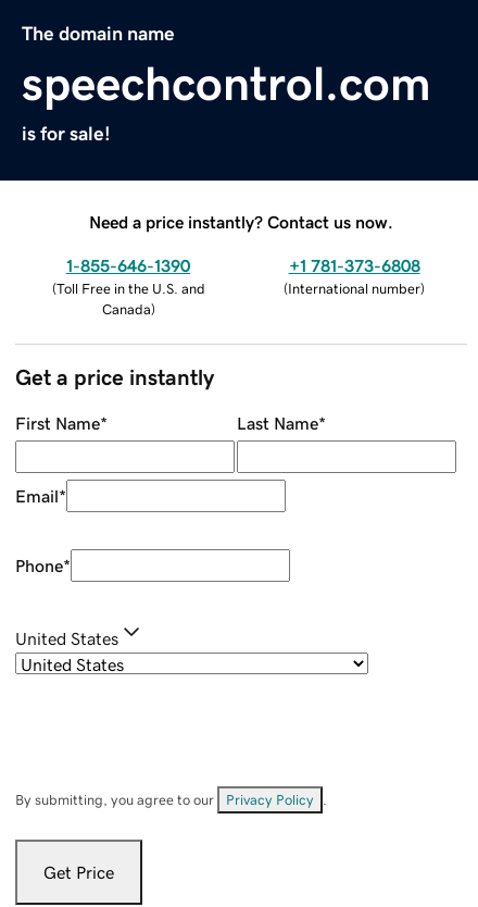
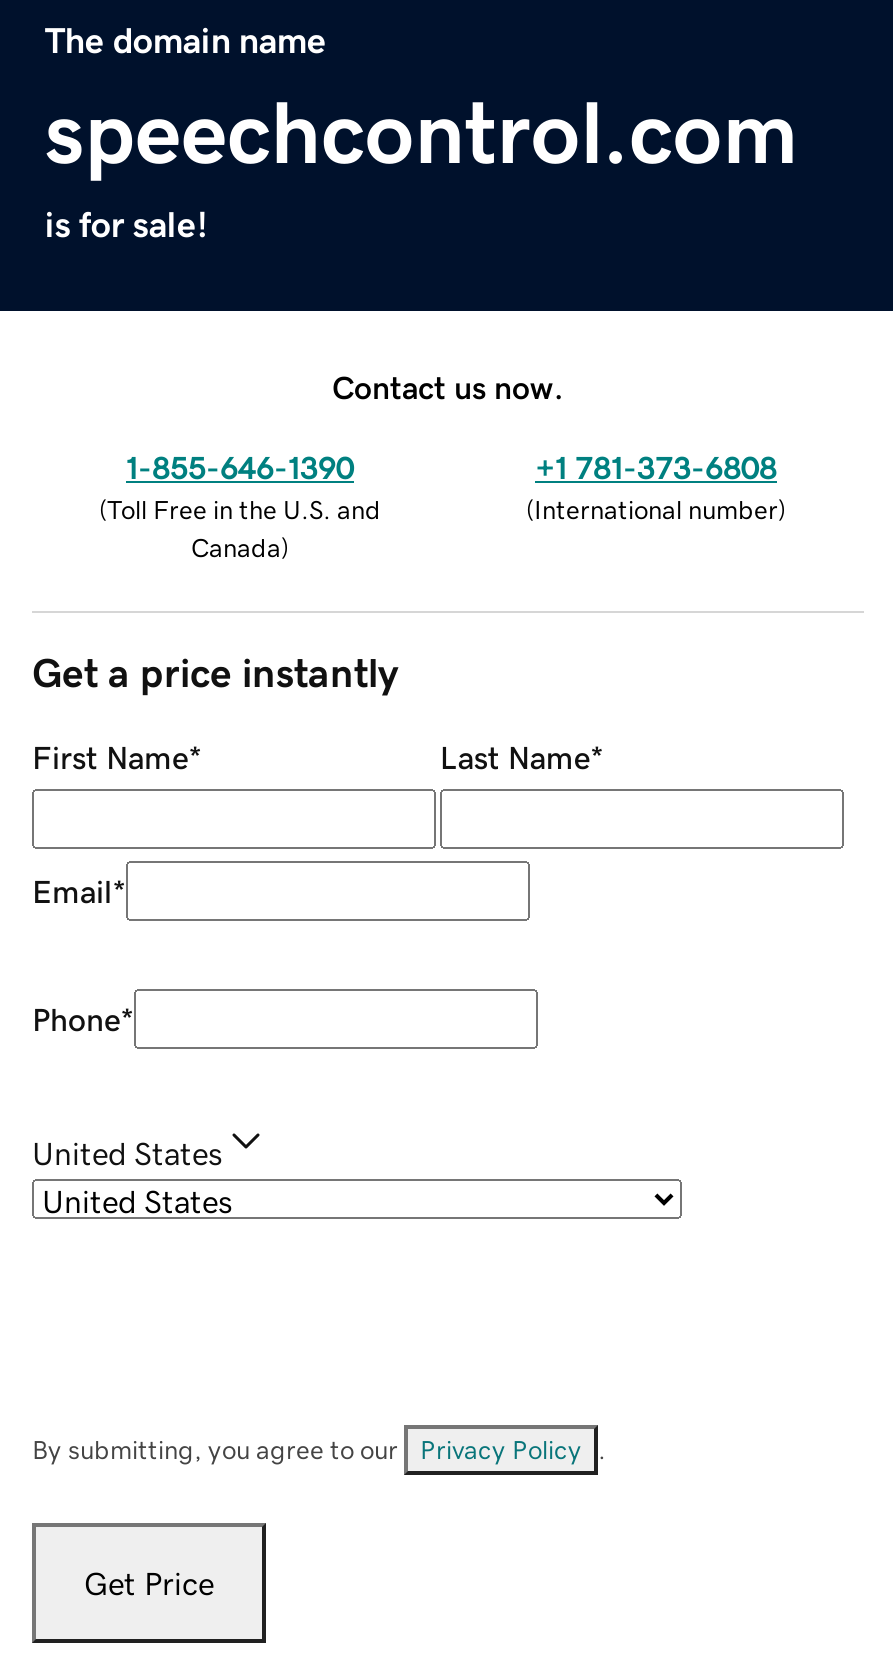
[89,213,393,230] Need a price instantly? Contact us now. -> [332,370,564,402] Contact us now.

